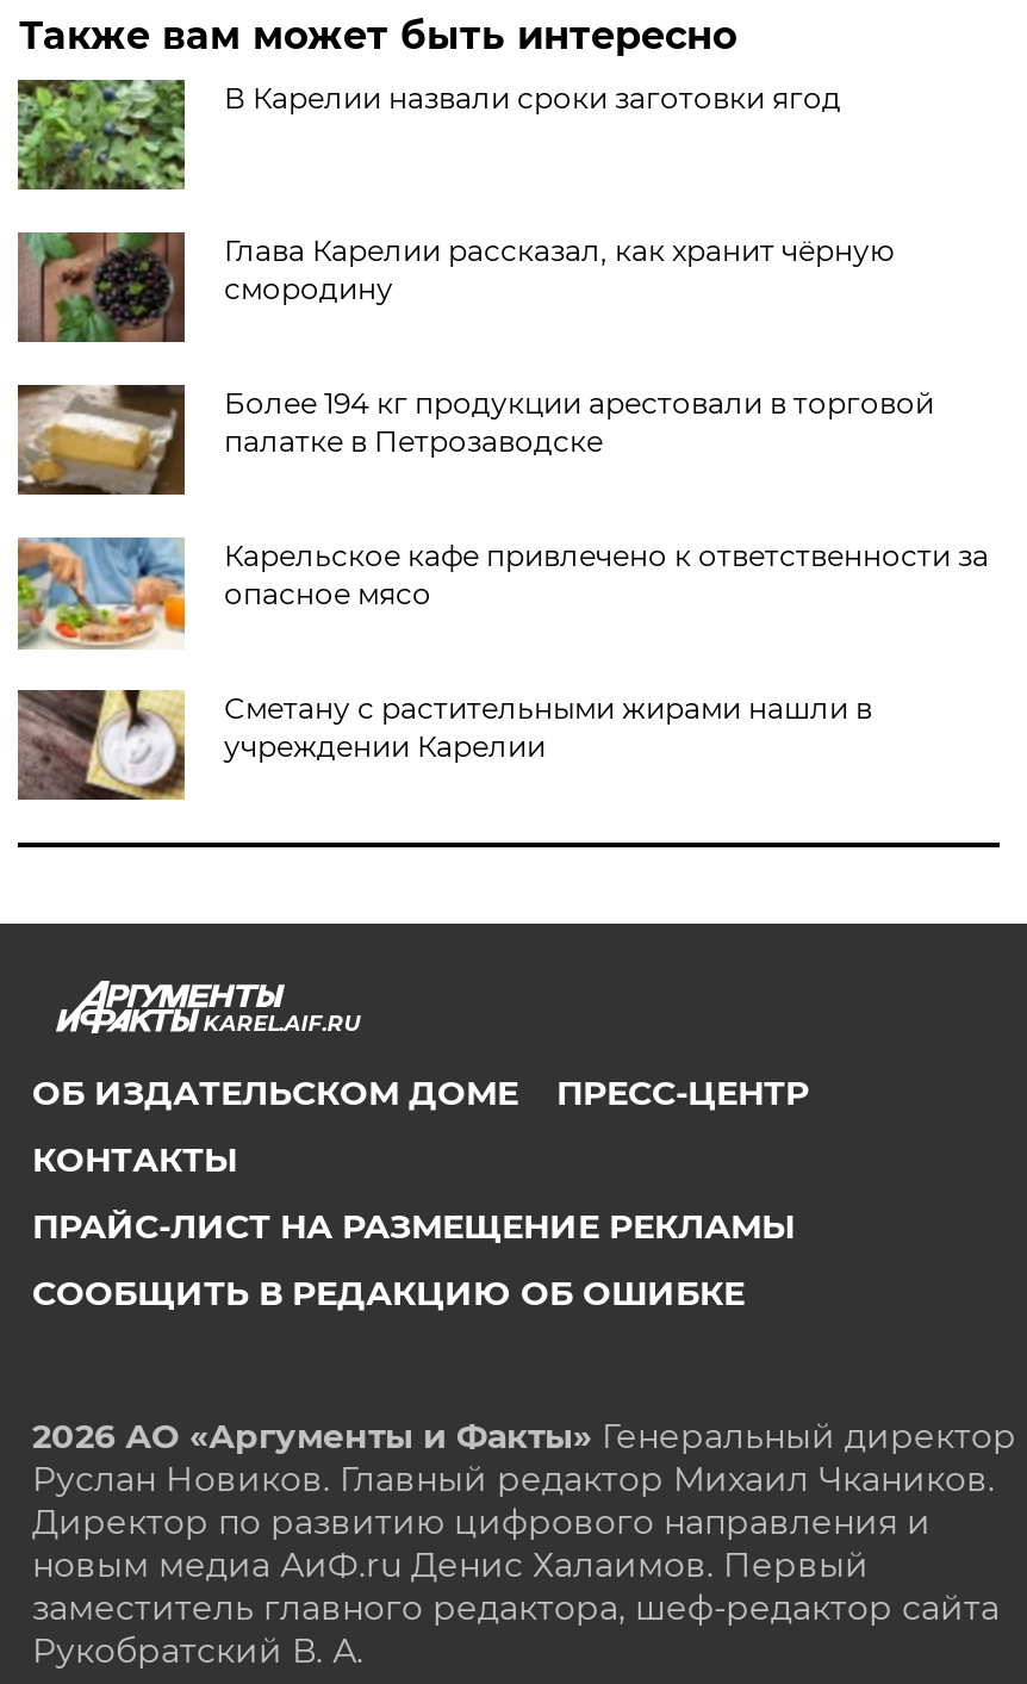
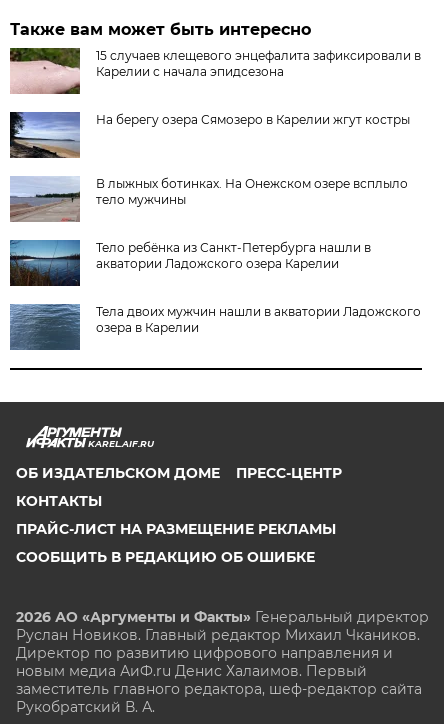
[15,77,841,192] [image] | В Карелии назвали сроки заготовки ягод -> [9,47,421,95] [image] | 15 случаев клещевого энцефалита зафиксировали в | Карелии с начала эпидсезона
[15,230,893,344] [image] | Глава Карелии рассказал, как хранит чёрную | смородину -> [9,111,410,159] [image] | На берегу озера Сямозеро в Карелии жгут костры
[15,383,934,497] [image] | Более 194 кг продукции арестовали в торговой | палатке в Петрозаводске -> [10,176,408,223] [image] | В лыжных ботинках. На Онежском озере всплыло | тело мужчины
[15,537,989,650] [image] | Карельское кафе привлечено к ответственности за | опасное мясо -> [9,239,371,287] [image] | Тело ребёнка из Санкт-Петербурга нашли в | акватории Ладожского озера Карелии
[15,688,872,802] [image] | Сметану с растительными жирами нашли в | учреждении Карелии -> [10,303,421,351] [image] | Тела двоих мужчин нашли в акватории Ладожского | озера в Карелии

